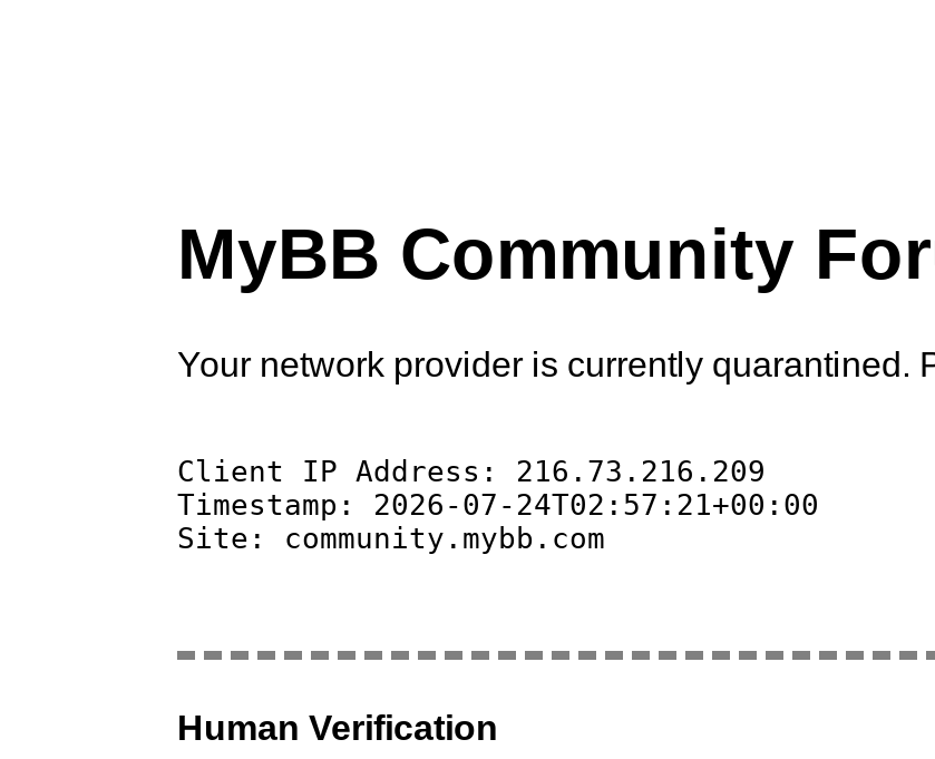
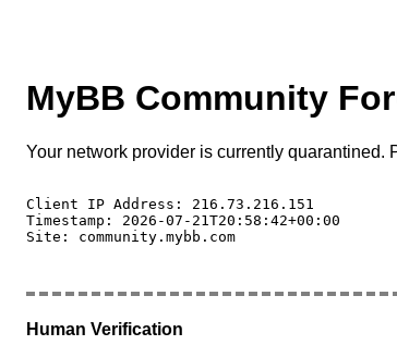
[177,455,783,488] Client IP Address: 216.73.216.209 -> [26,196,323,212] Client IP Address: 216.73.216.151
[177,488,819,521] Timestamp: 2026-07-24T02:57:21+00:00 -> [26,212,340,228] Timestamp: 2026-07-21T20:58:42+00:00

